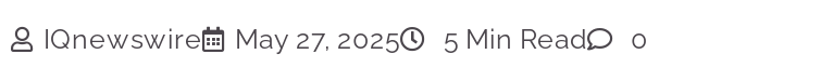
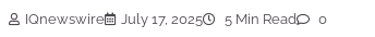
[235,22,400,54] May 27, 2025 -> [121,11,203,27] July 17, 2025

